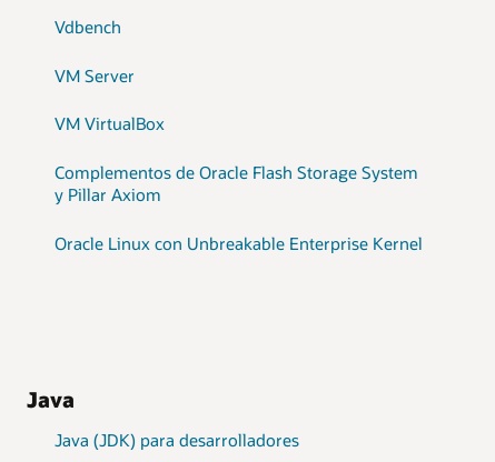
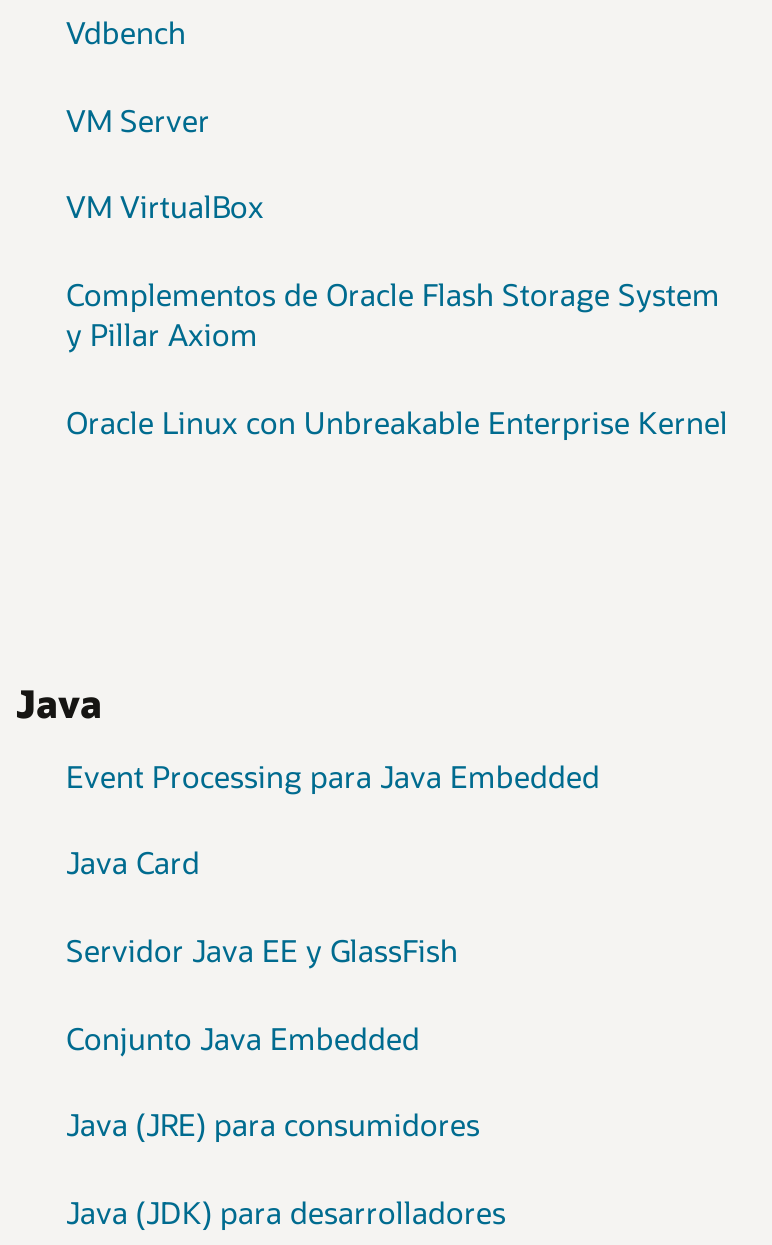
none -> [66,755,600,1145] Event Processing para Java Embedded | Java Card | Servidor Java EE y GlassFish | Conjunto Java Embedded | Java (JRE) para consumidores

